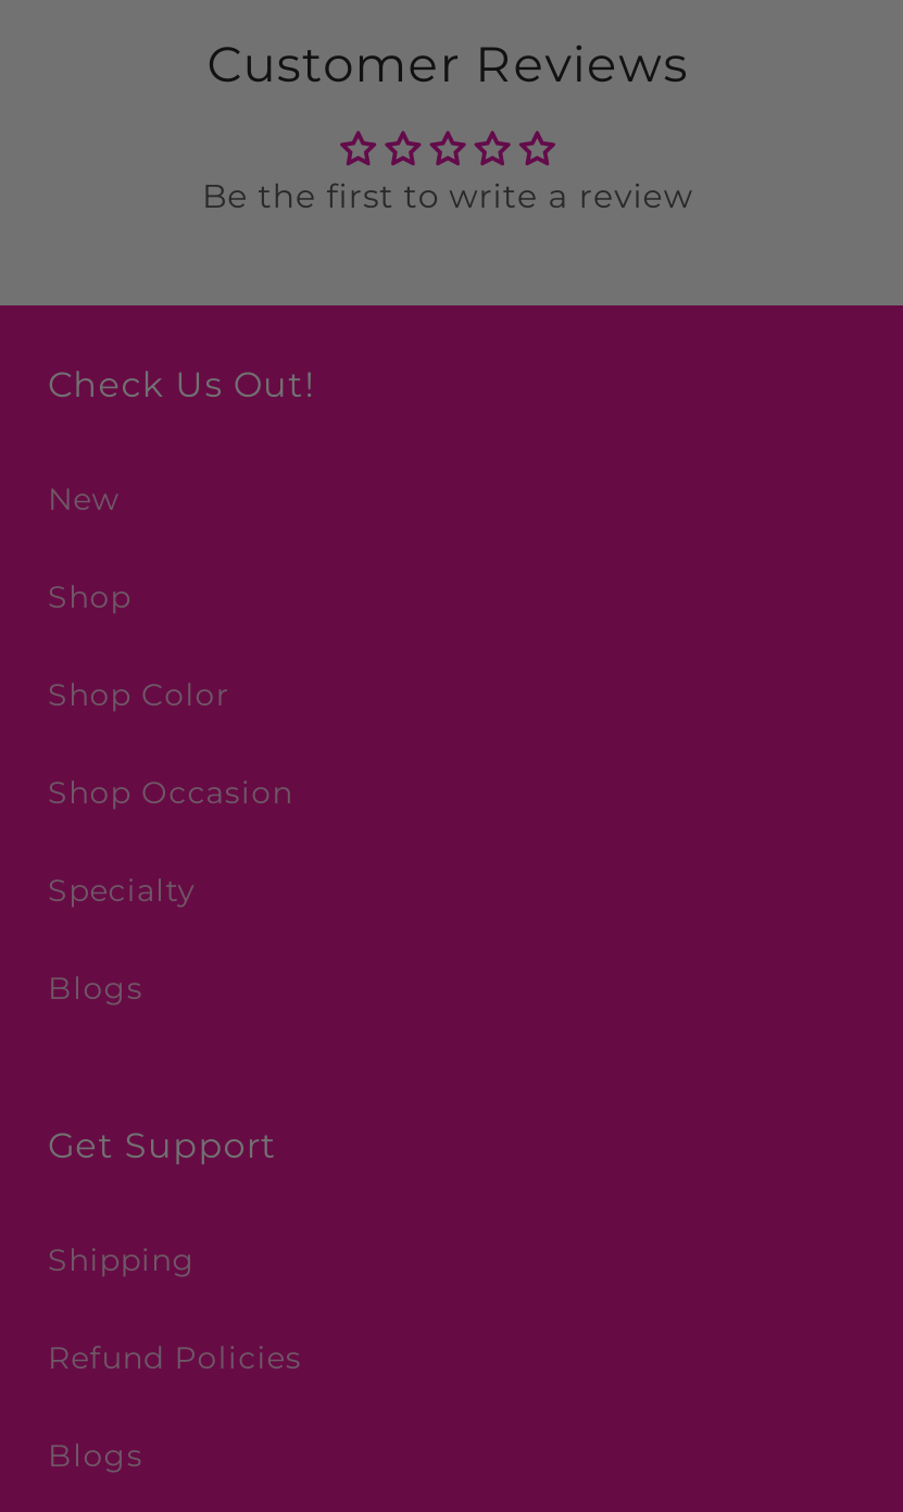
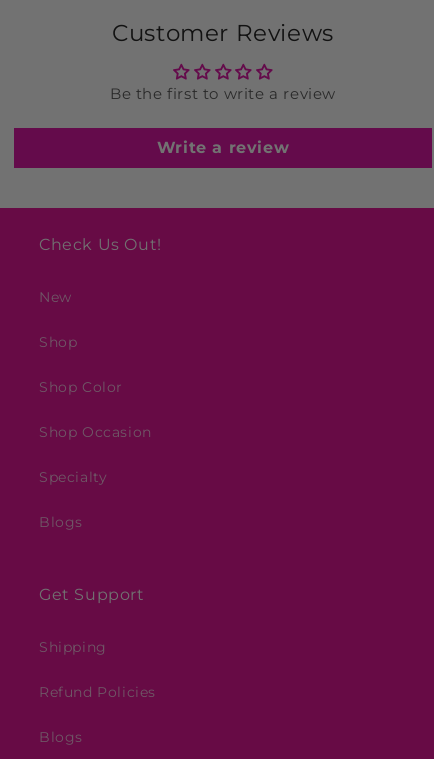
none -> [157,138,289,157] Write a review

